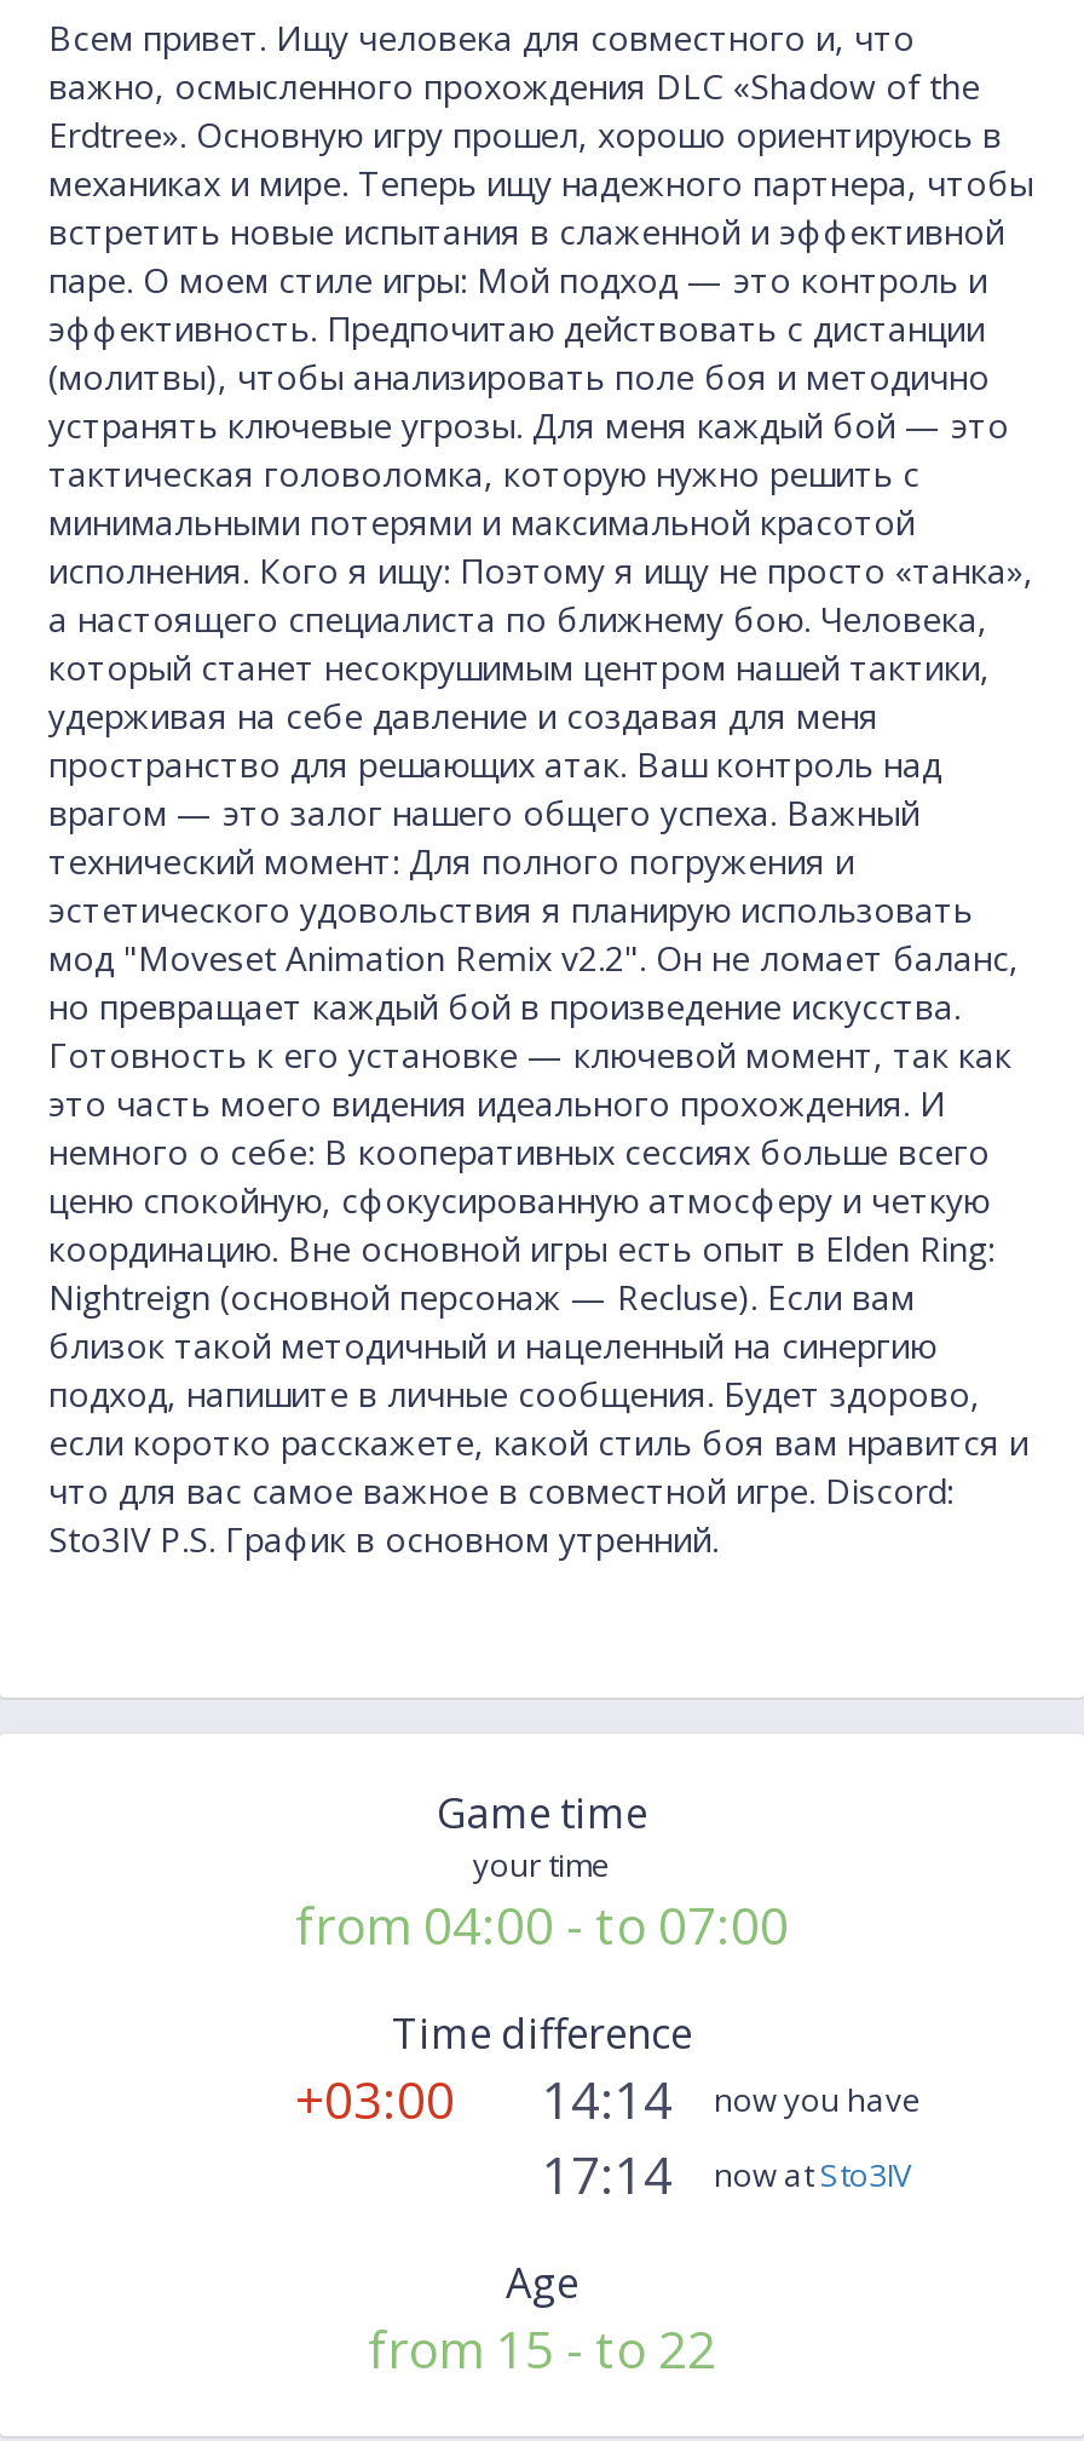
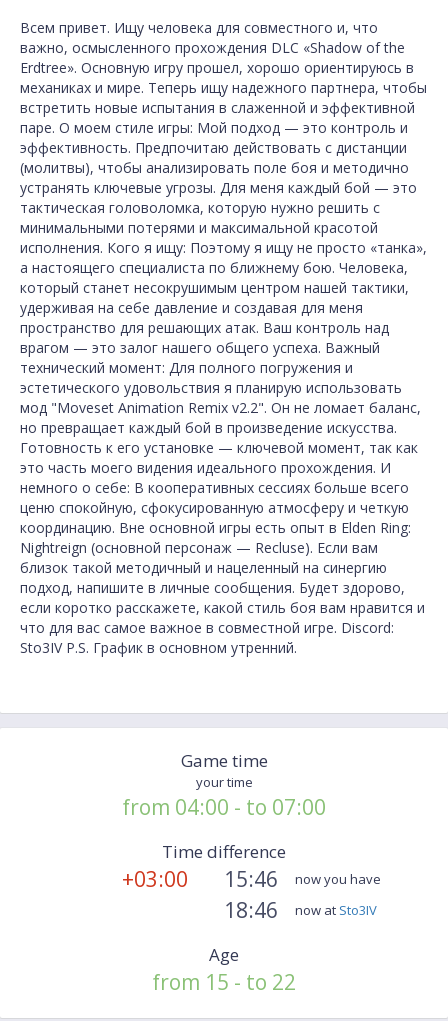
[295,2066,922,2133] +03:00 14:14 now you have -> [122,865,381,893] +03:00 15:46 now you have
[542,2141,912,2209] 17:14 now atSto3IV -> [224,896,377,924] 18:46 now atSto3IV

